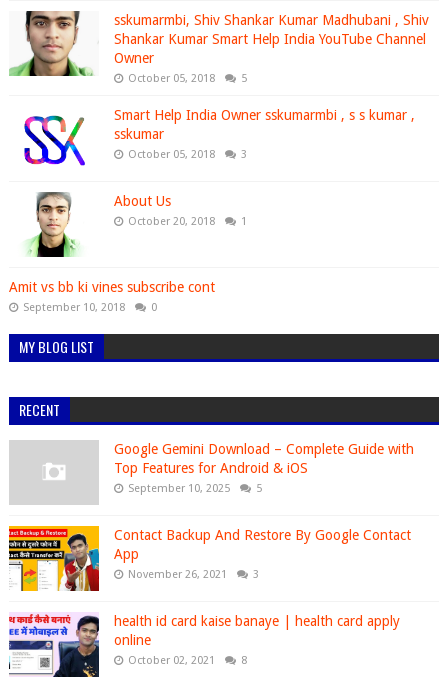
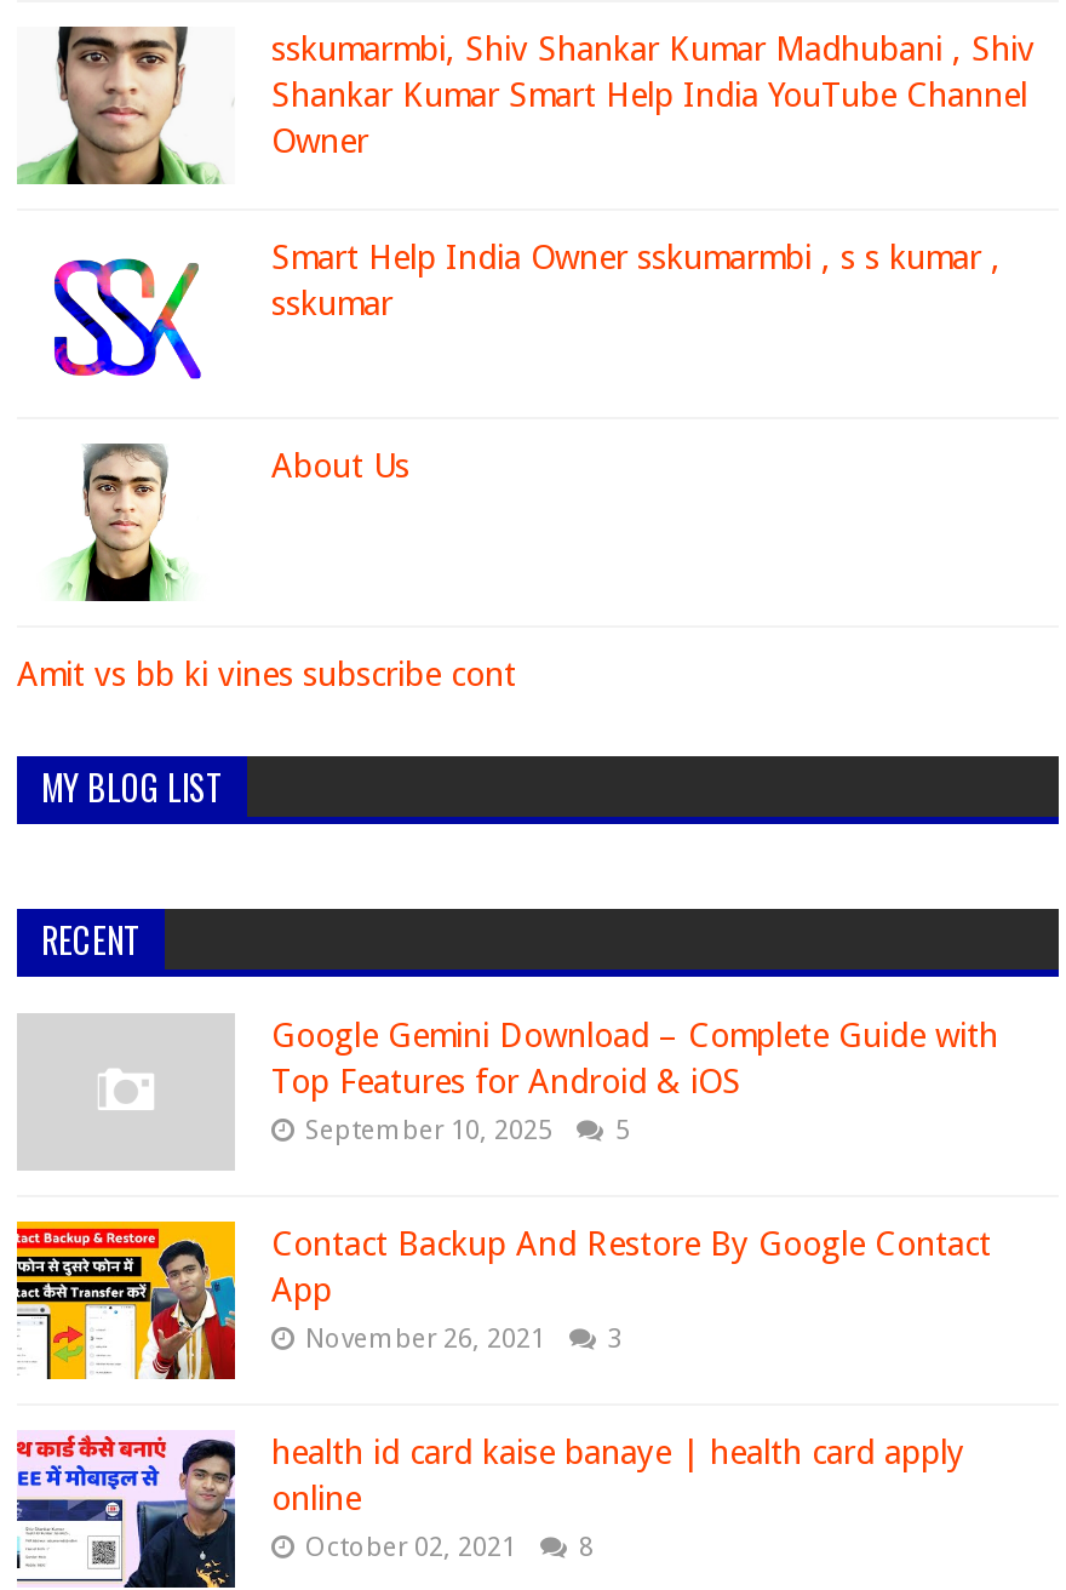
[128,72,247,85] October 05, 2018 | 5 -> none
[128,148,247,161] October 05, 2018 | 3 -> none
[128,215,247,228] October 20, 2018 | 1 -> none
[23,301,157,314] September 10, 2018 | 0 -> none

